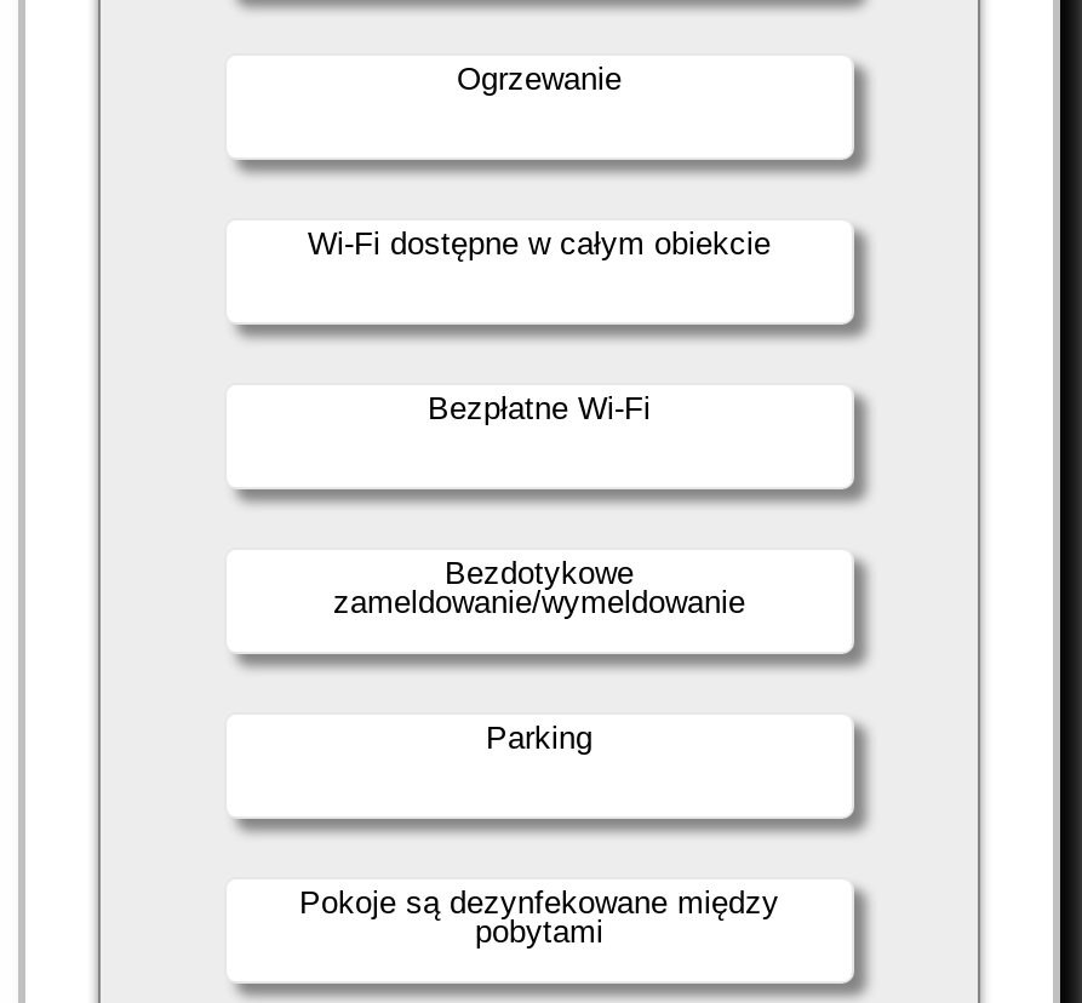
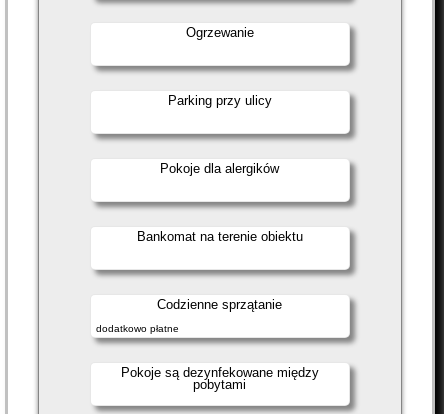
[308,225,771,262] Wi-Fi dostępne w całym obiekcie -> [168,93,272,108] Parking przy ulicy
[428,390,651,426] Bezpłatne Wi-Fi -> [160,161,279,176] Pokoje dla alergików
[333,555,745,620] Bezdotykowe | zameldowanie/wymeldowanie -> [137,229,303,244] Bankomat na terenie obiektu
[486,720,592,756] Parking -> [96,297,282,334] Codzienne sprzątanie | dodatkowo płatne

